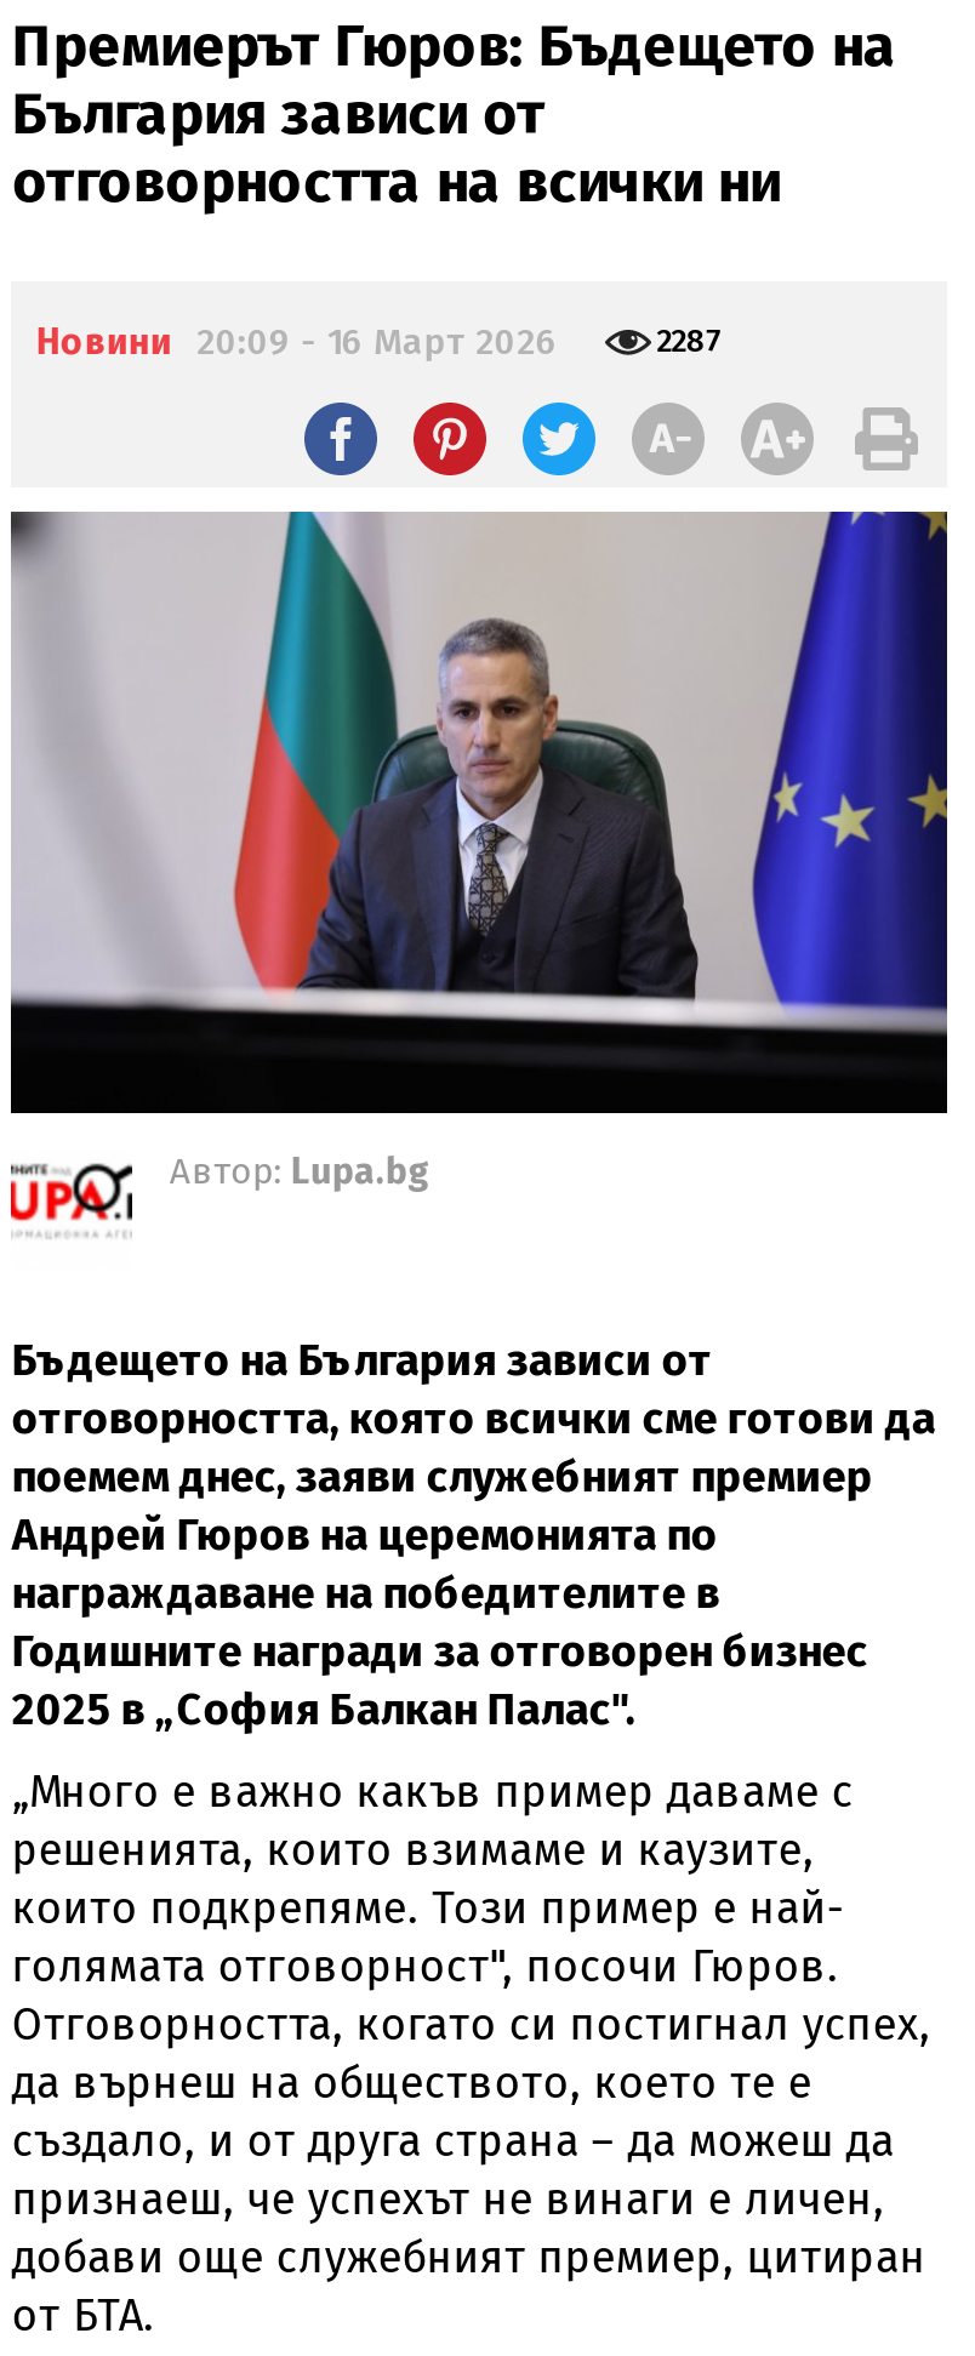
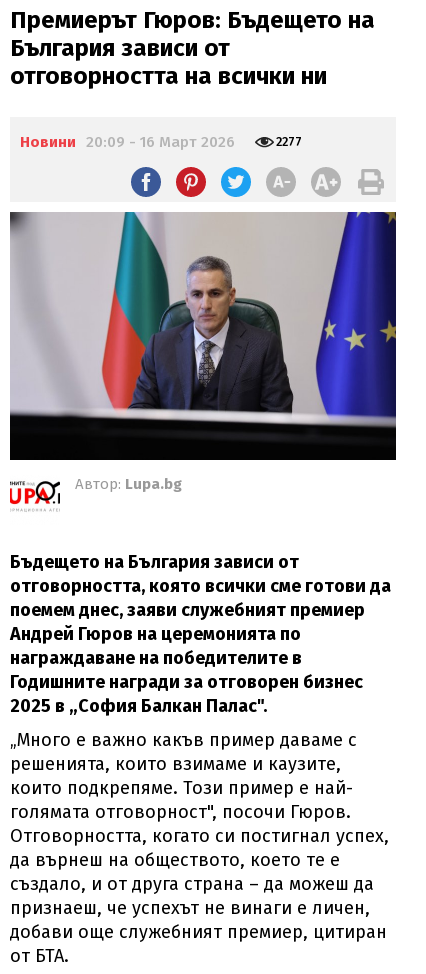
[657,323,723,359] 2287 -> [276,134,302,149] 2277

